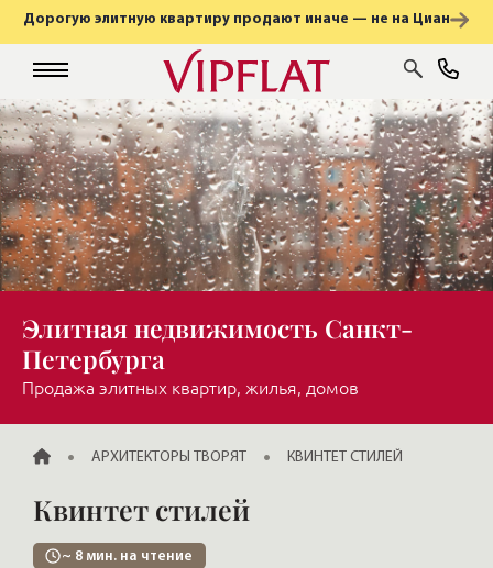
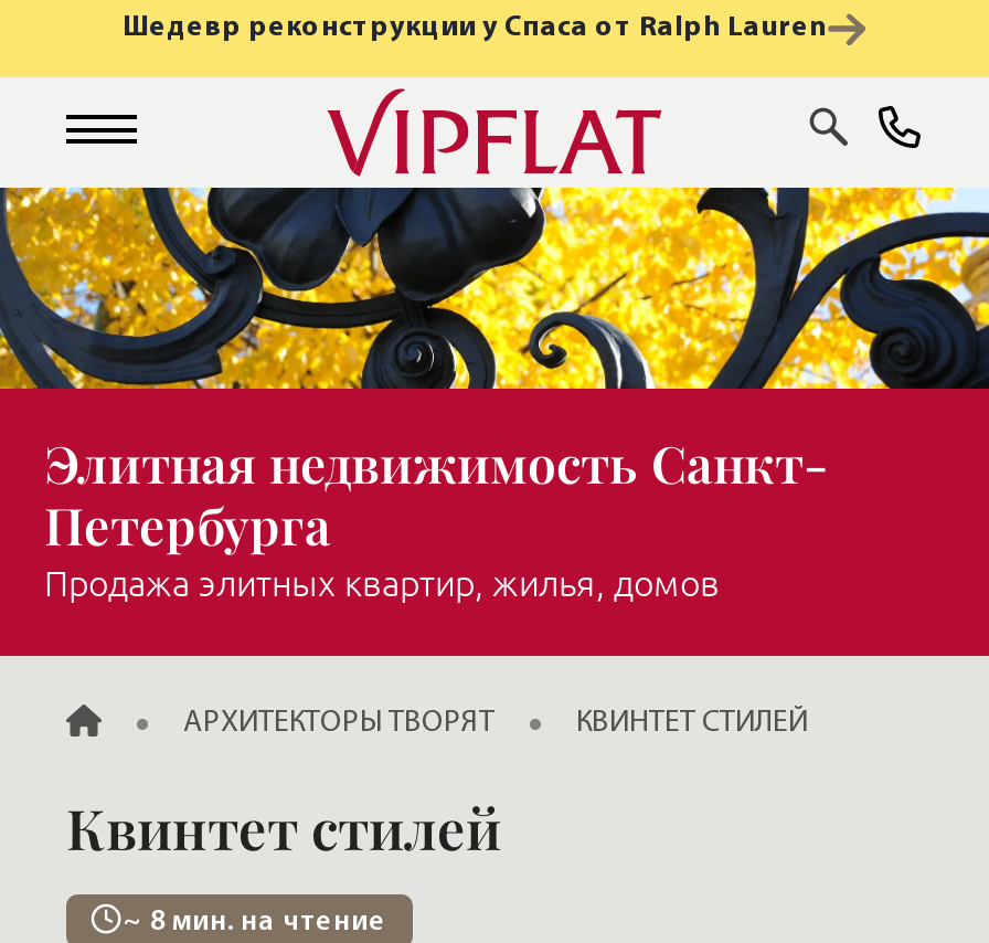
[23,12,450,26] Дорогую элитную квартиру продают иначе — не на Циан -> [123,13,827,42] Шедевр реконструкции у Спаса от Ralph Lauren
[3,99,490,292] [image] -> [7,186,982,391] [image]

